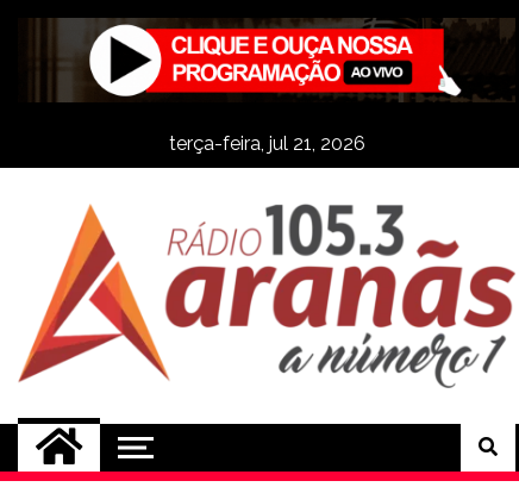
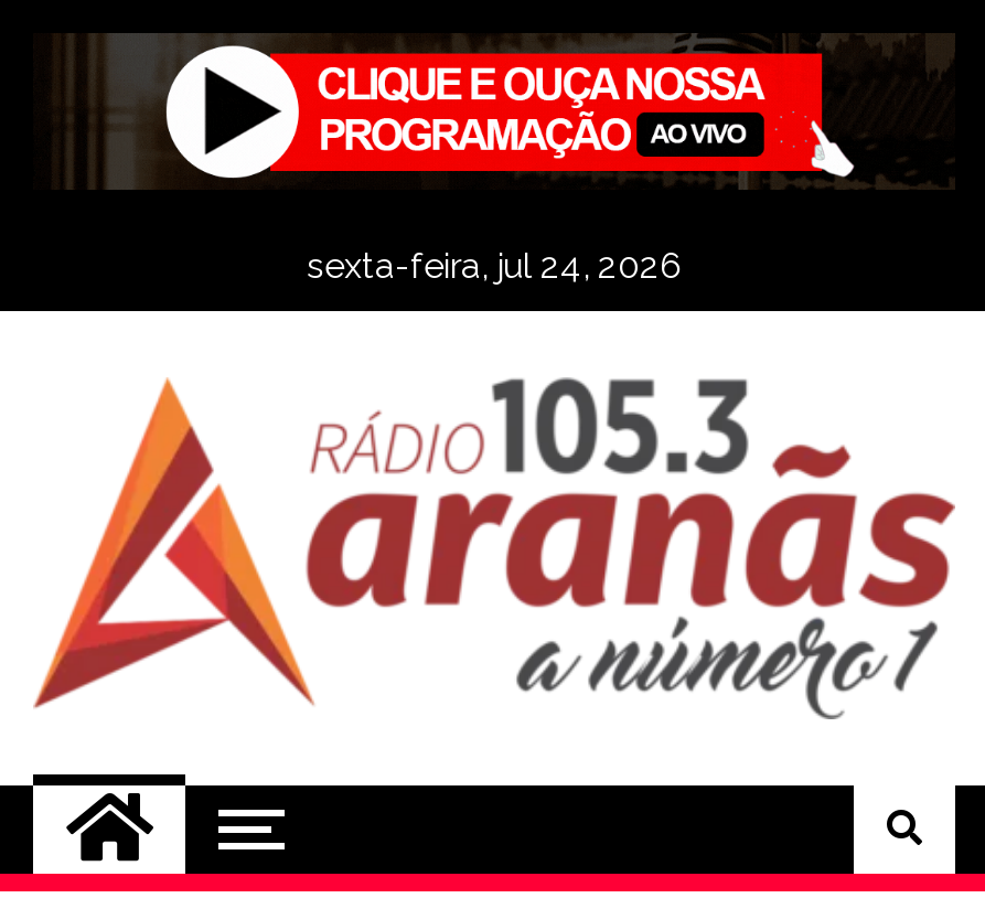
[168,132,365,155] terça-feira, jul 21, 2026 -> [307,245,682,287] sexta-feira, jul 24, 2026

